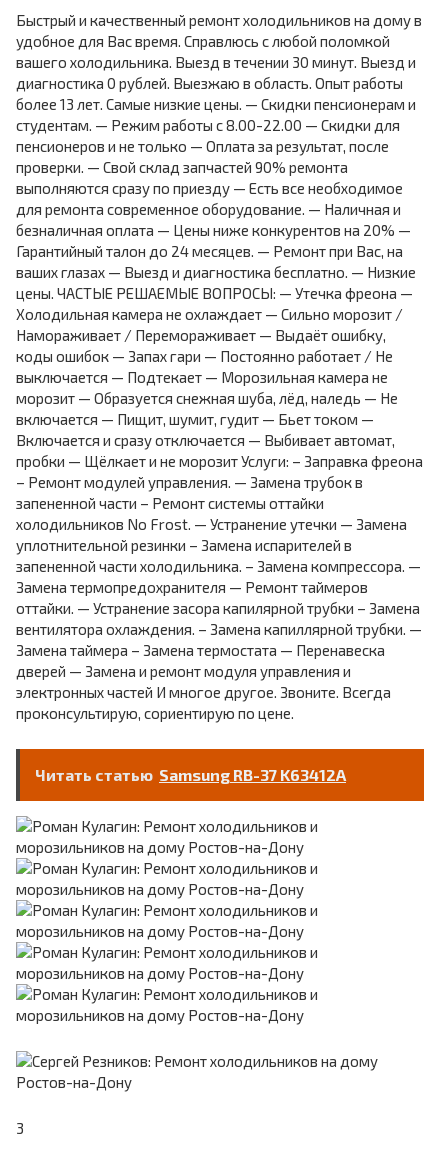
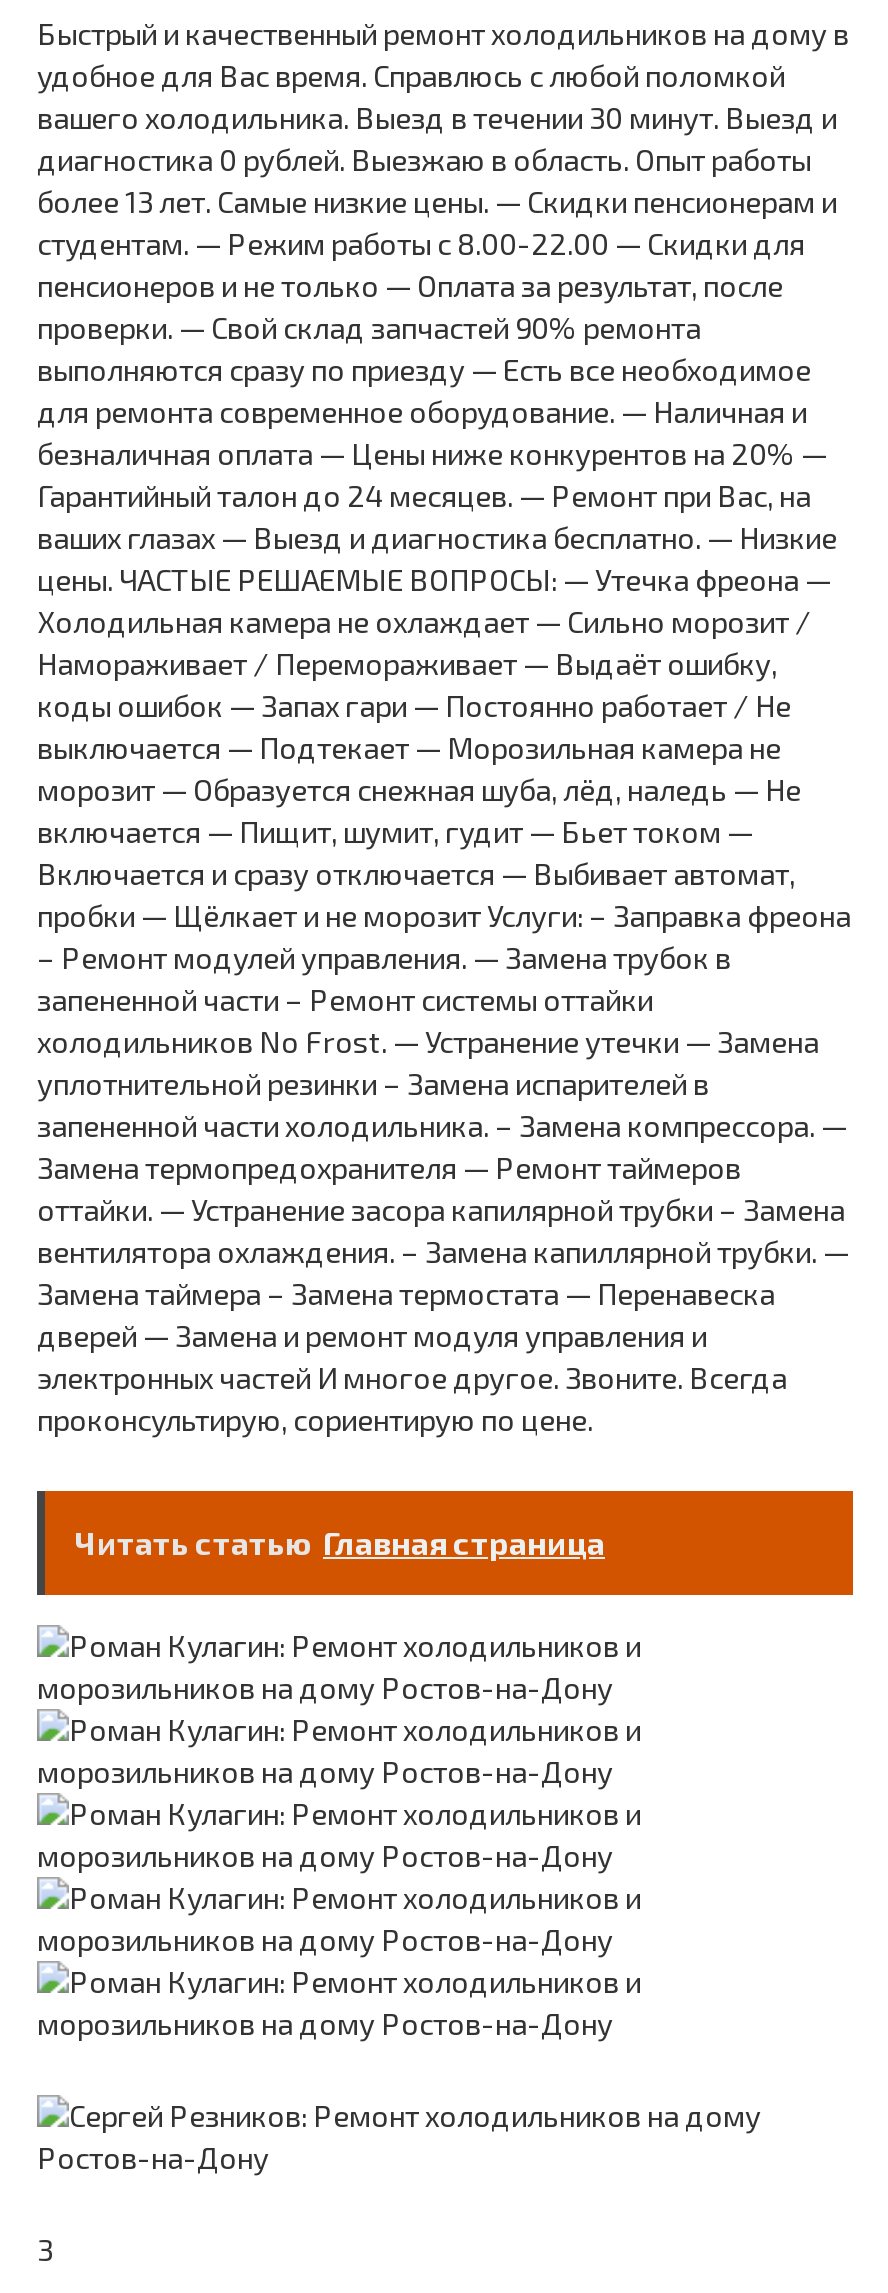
[35,764,346,783] Читать статью Samsung RB-37 K63412A -> [75,1522,605,1560] Читать статью Главная страница

